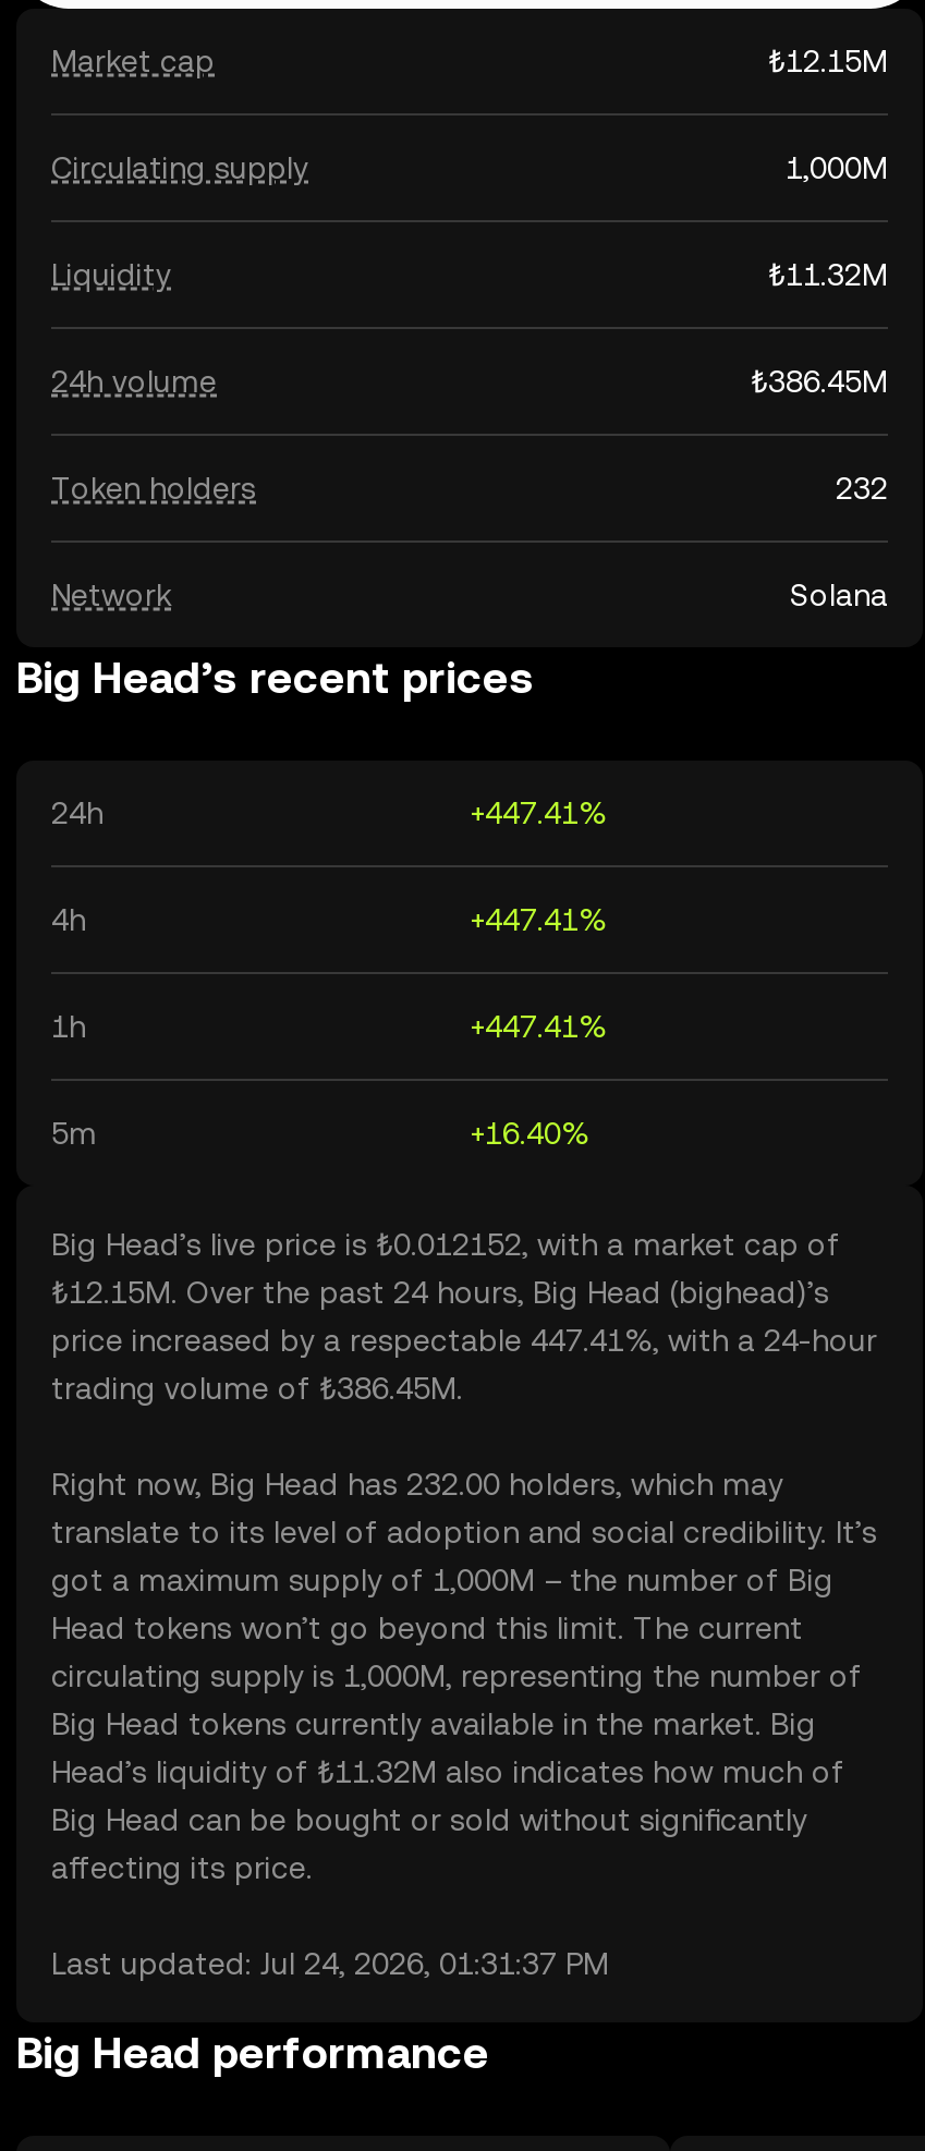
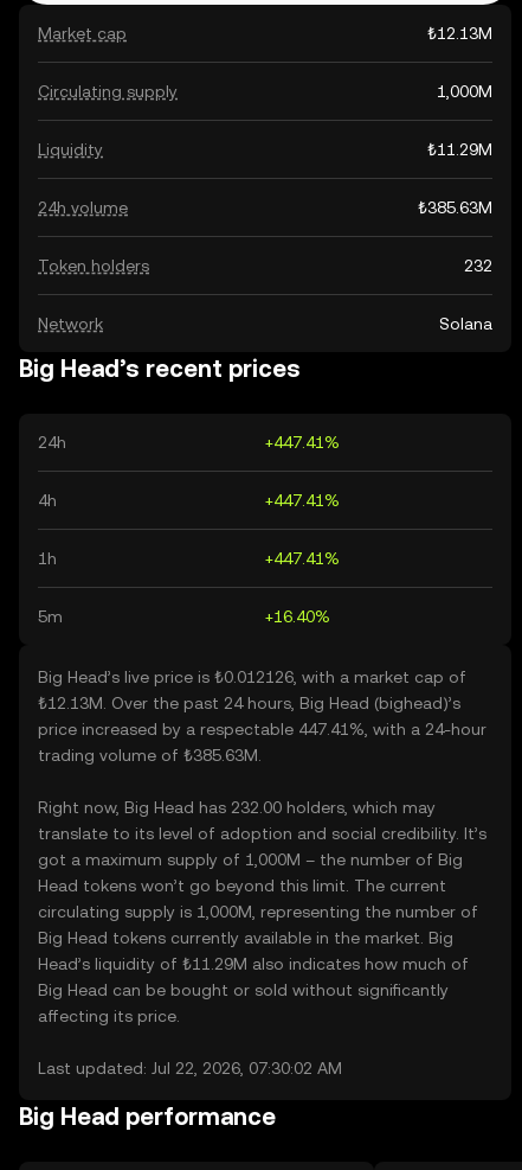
[768,44,888,78] ₺12.15M -> [427,24,492,43] ₺12.13M
[768,257,888,292] ₺11.32M -> [427,140,492,159] ₺11.29M
[751,364,888,399] ₺386.45M -> [418,198,492,217] ₺385.63M
[51,1227,840,1262] Big Head’s live price is ₺0.012152, with a market cap of -> [38,667,466,686] Big Head’s live price is ₺0.012126, with a market cap of
[51,1275,829,1310] ₺12.15M. Over the past 24 hours, Big Head (bighead)’s -> [38,693,460,712] ₺12.13M. Over the past 24 hours, Big Head (bighead)’s
[51,1371,463,1406] trading volume of ₺386.45M. -> [38,746,262,765] trading volume of ₺385.63M.
[51,1754,844,1789] Head’s liquidity of ₺11.32M also indicates how much of -> [38,954,469,973] Head’s liquidity of ₺11.29M also indicates how much of
[51,1946,609,1981] Last updated: Jul 24, 2026, 01:31:37 PM -> [38,1059,342,1078] Last updated: Jul 22, 2026, 07:30:02 AM

